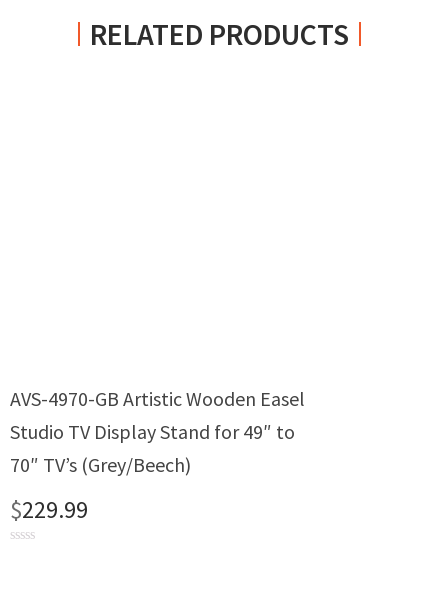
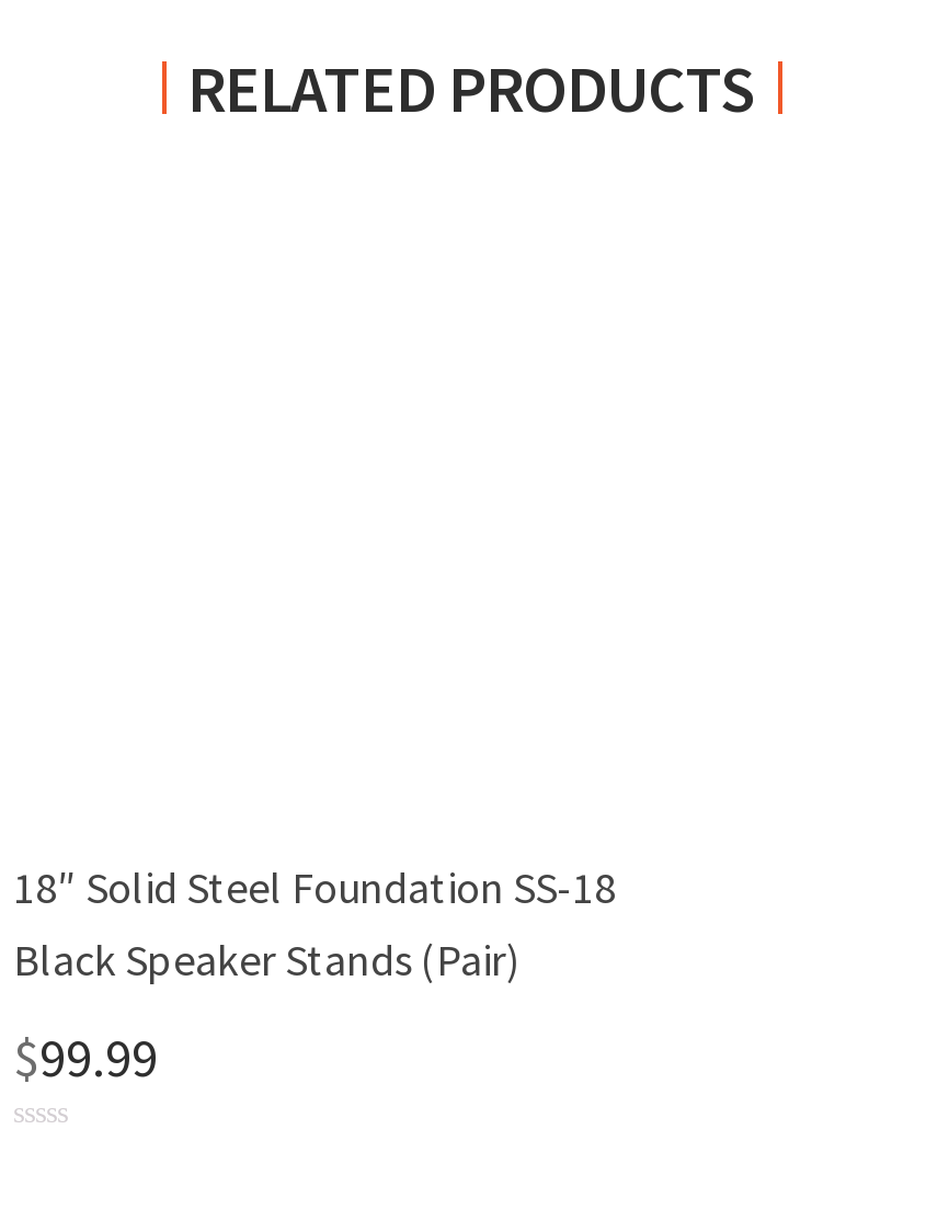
[10,386,305,477] AVS-4970-GB Artistic Wooden Easel | Studio TV Display Stand for 49″ to | 70″ TV’s (Grey/Beech) -> [13,859,616,986] 18″ Solid Steel Foundation SS-18 | Black Speaker Stands (Pair)
[10,494,88,525] $229.99 -> [13,1024,158,1092] $99.99

